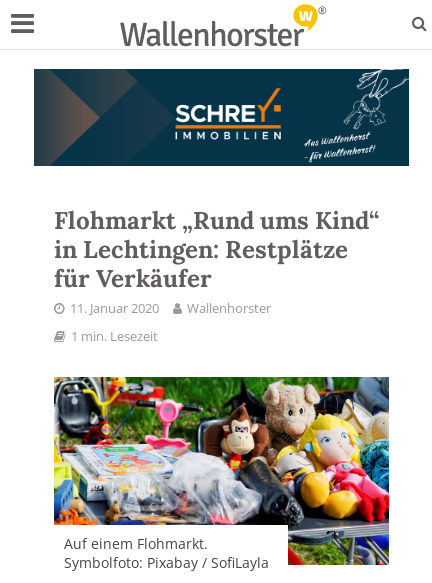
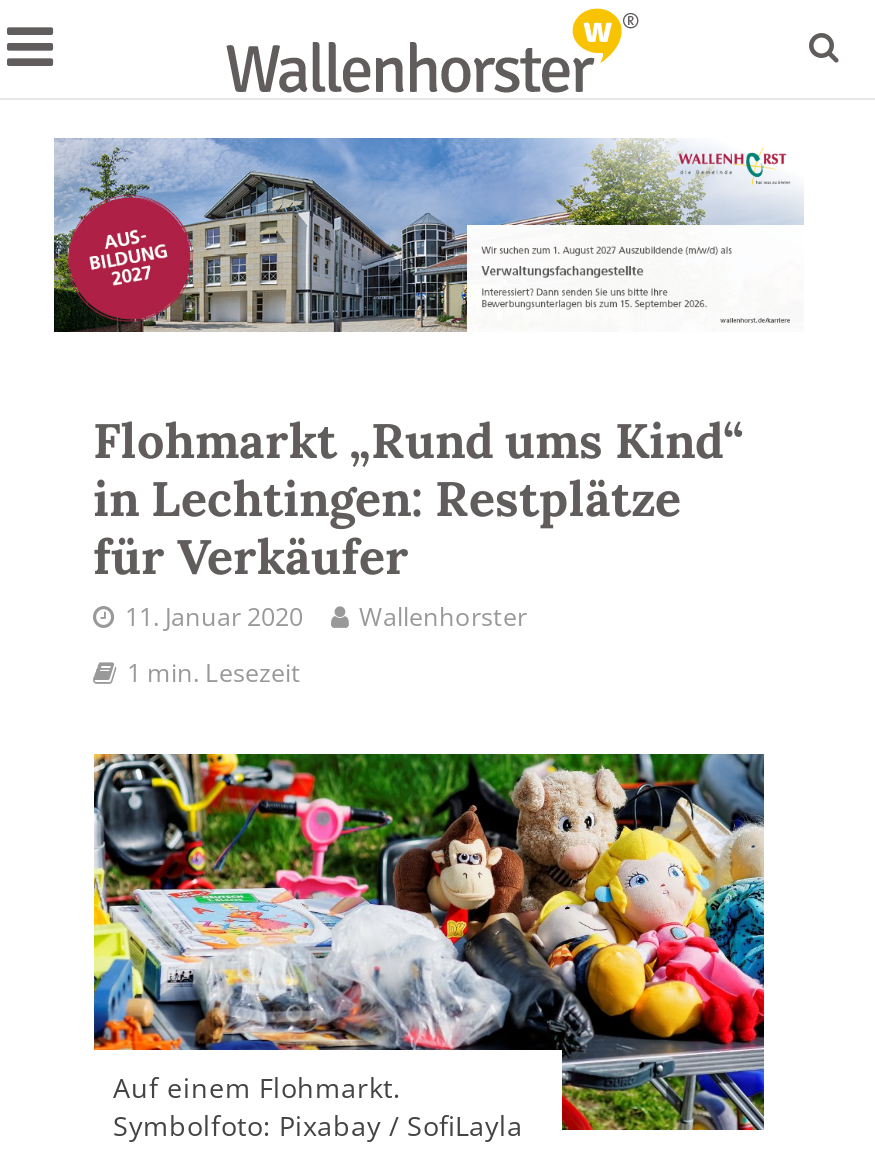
[34,68,410,167] [image] -> [52,136,804,334] [image]

